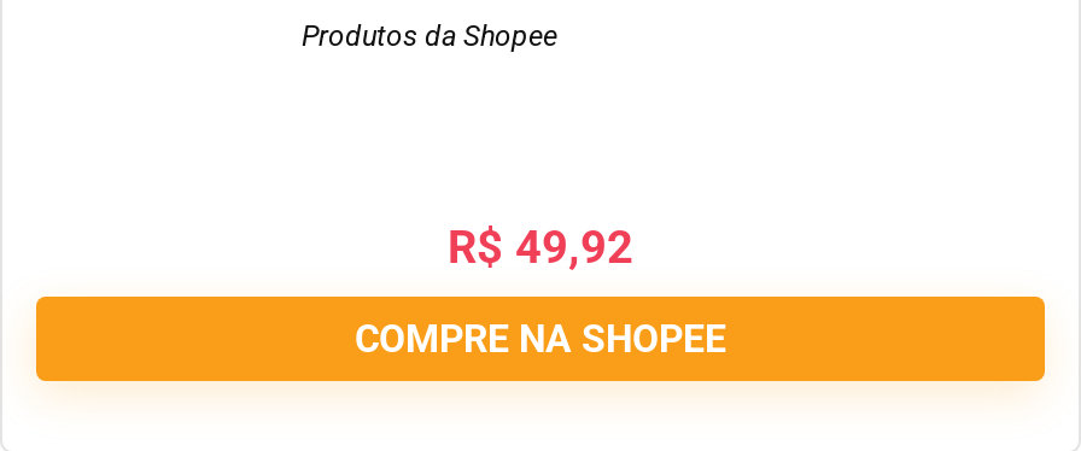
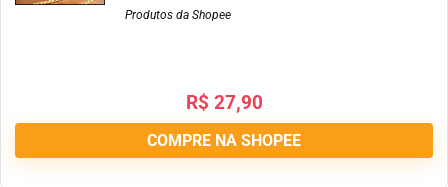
[448,219,633,275] R$49,92 -> [185,91,262,114] R$27,90

